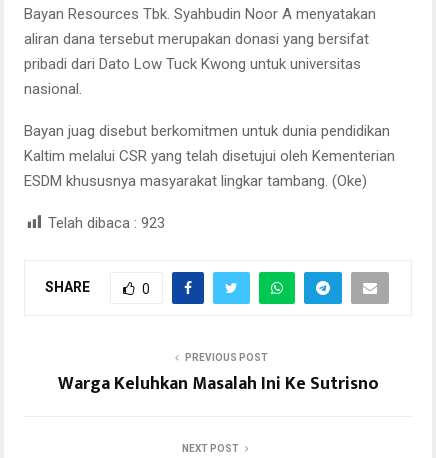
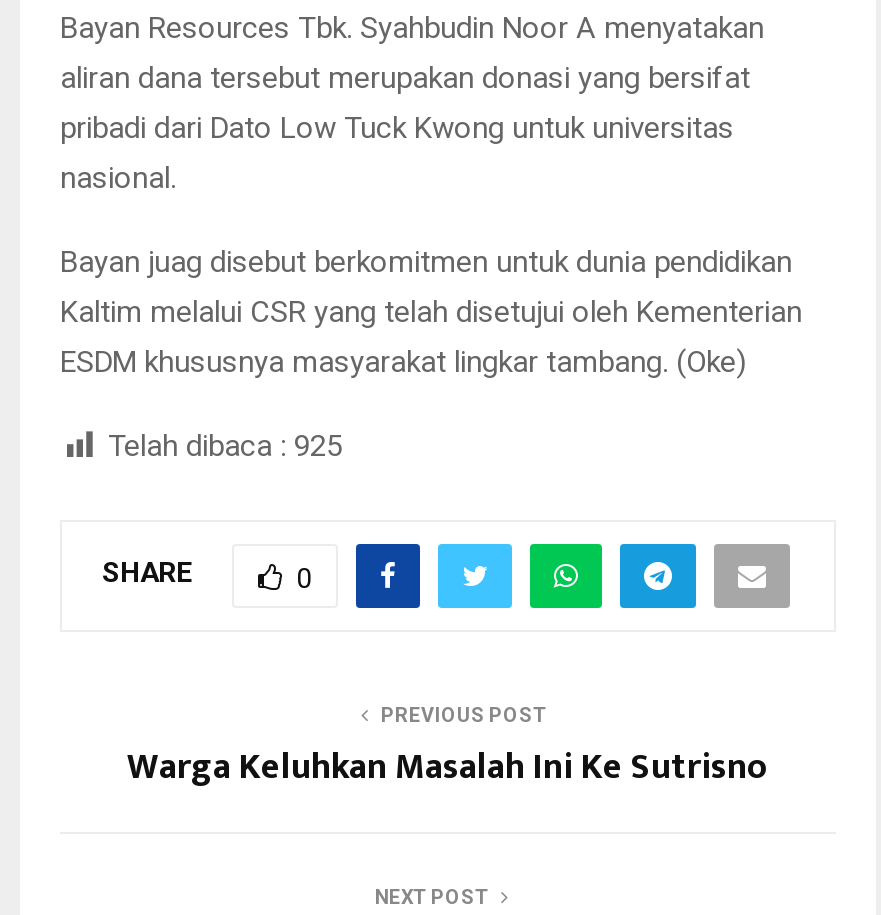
[48,214,165,232] Telah dibaca : 923 -> [108,427,342,463] Telah dibaca : 925

